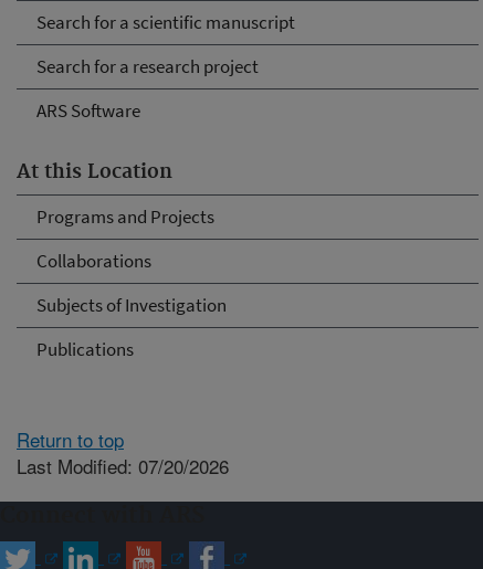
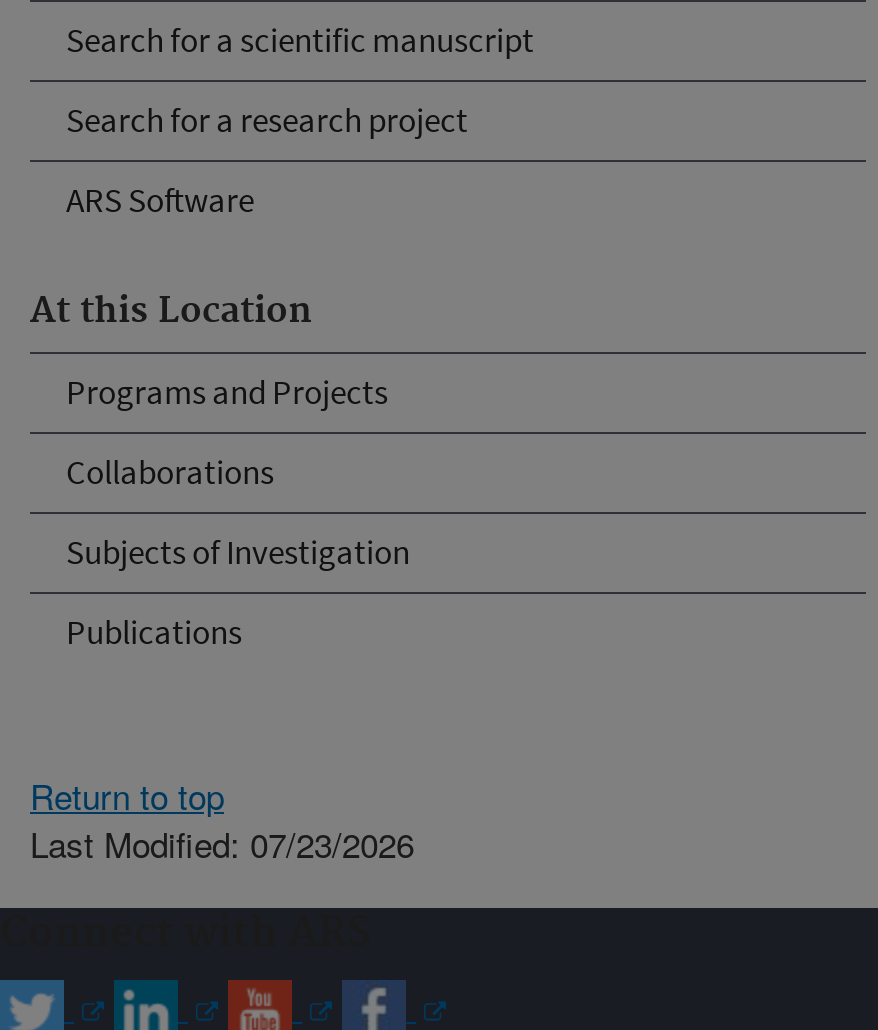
[17,451,229,479] Last Modified: 07/20/2026 -> [30,817,414,867] Last Modified: 07/23/2026

